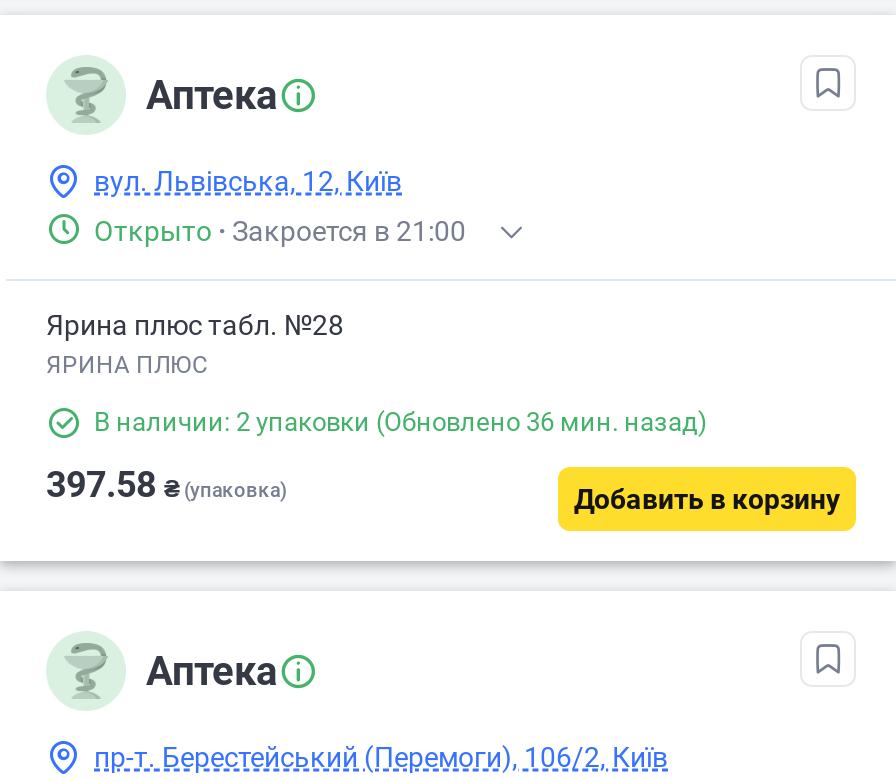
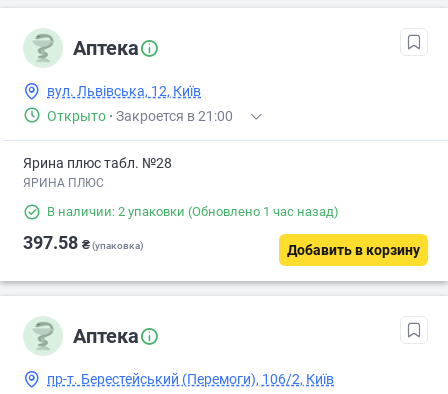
[94,407,708,437] В наличии: 2 упаковки (Обновлено 36 мин. назад) -> [47,204,339,219] В наличии: 2 упаковки (Обновлено 1 час назад)

